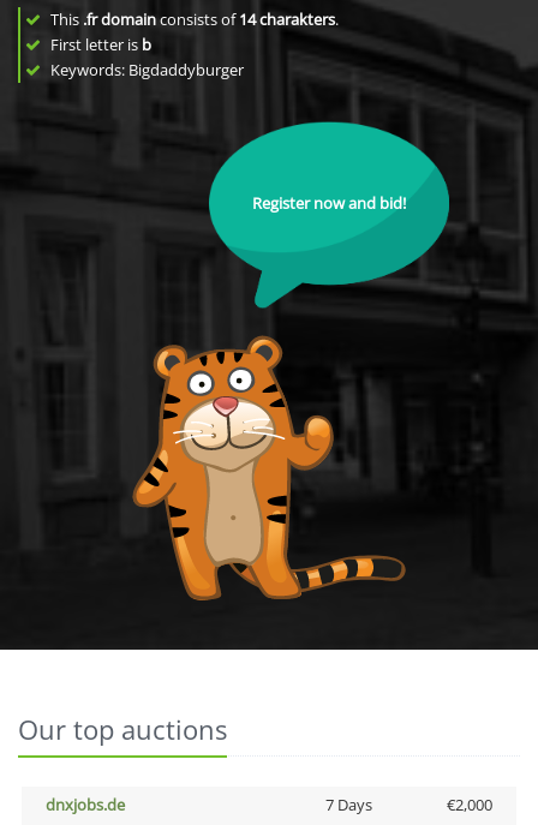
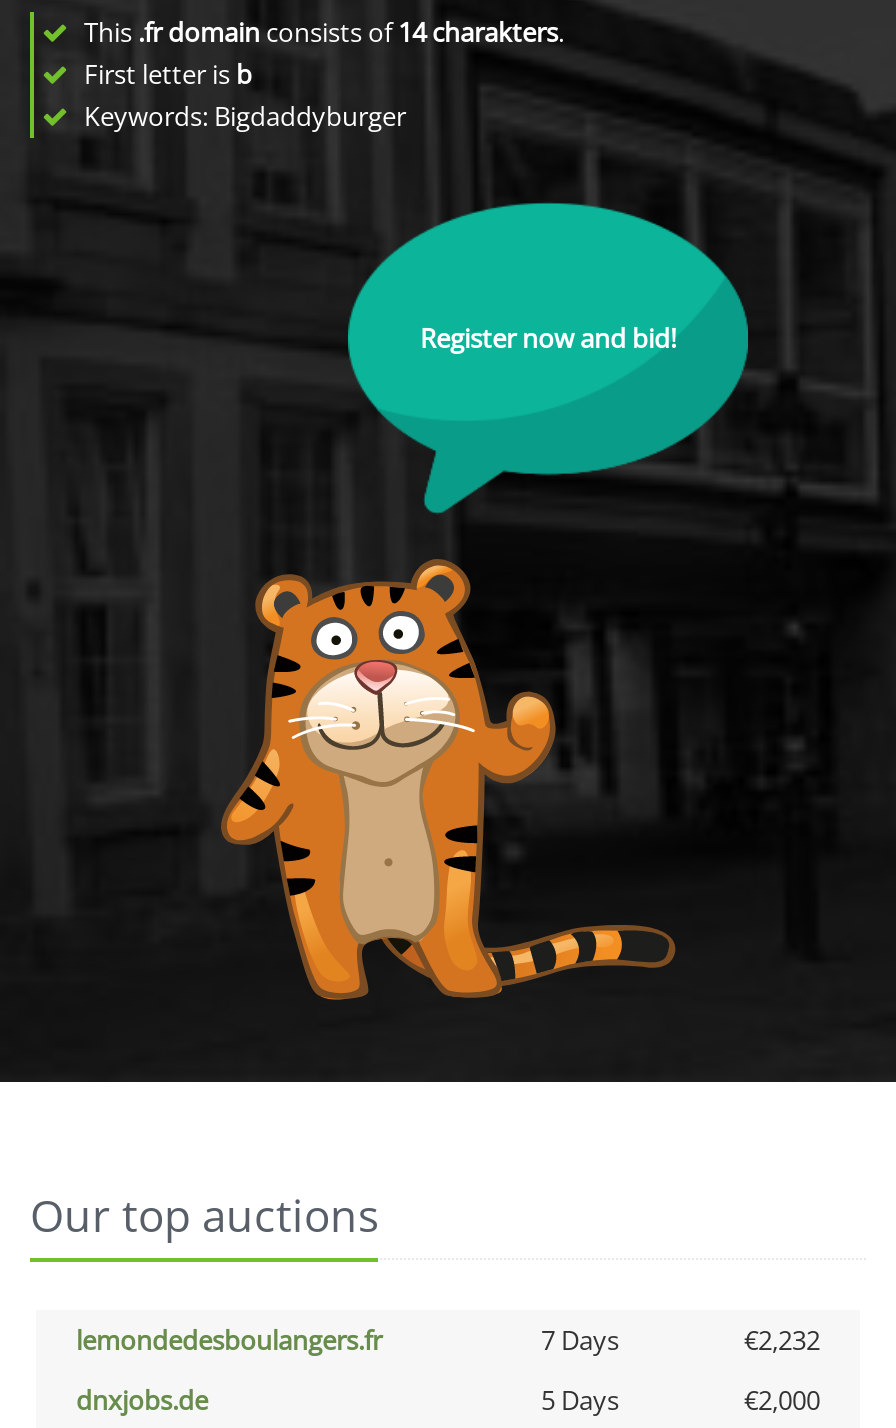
none -> [76,1322,820,1358] lemondedesboulangers.fr | 7 Days | €2,232
[325,794,372,815] 7 Days -> [541,1382,619,1418] 5 Days

